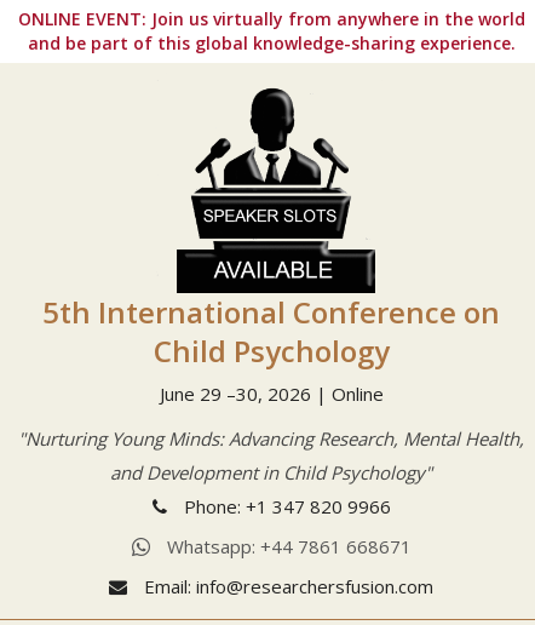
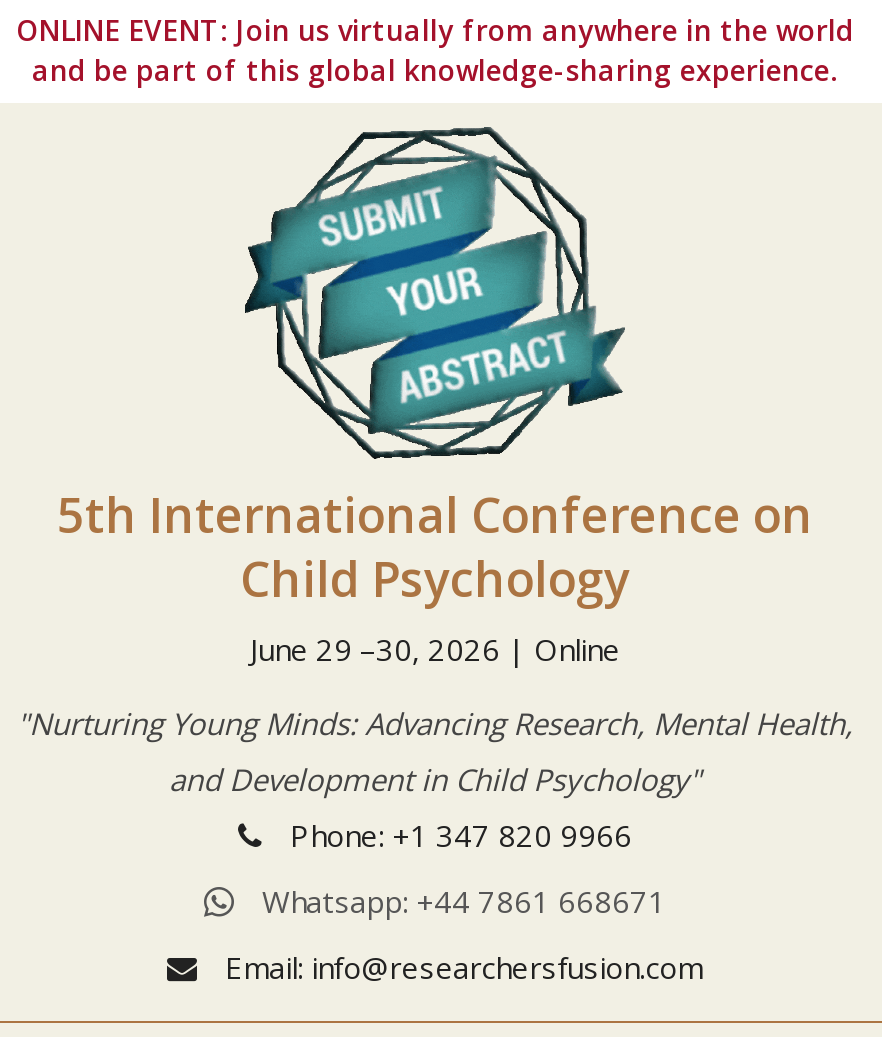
[156,78,385,289] [image] -> [243,125,627,477] [image]

